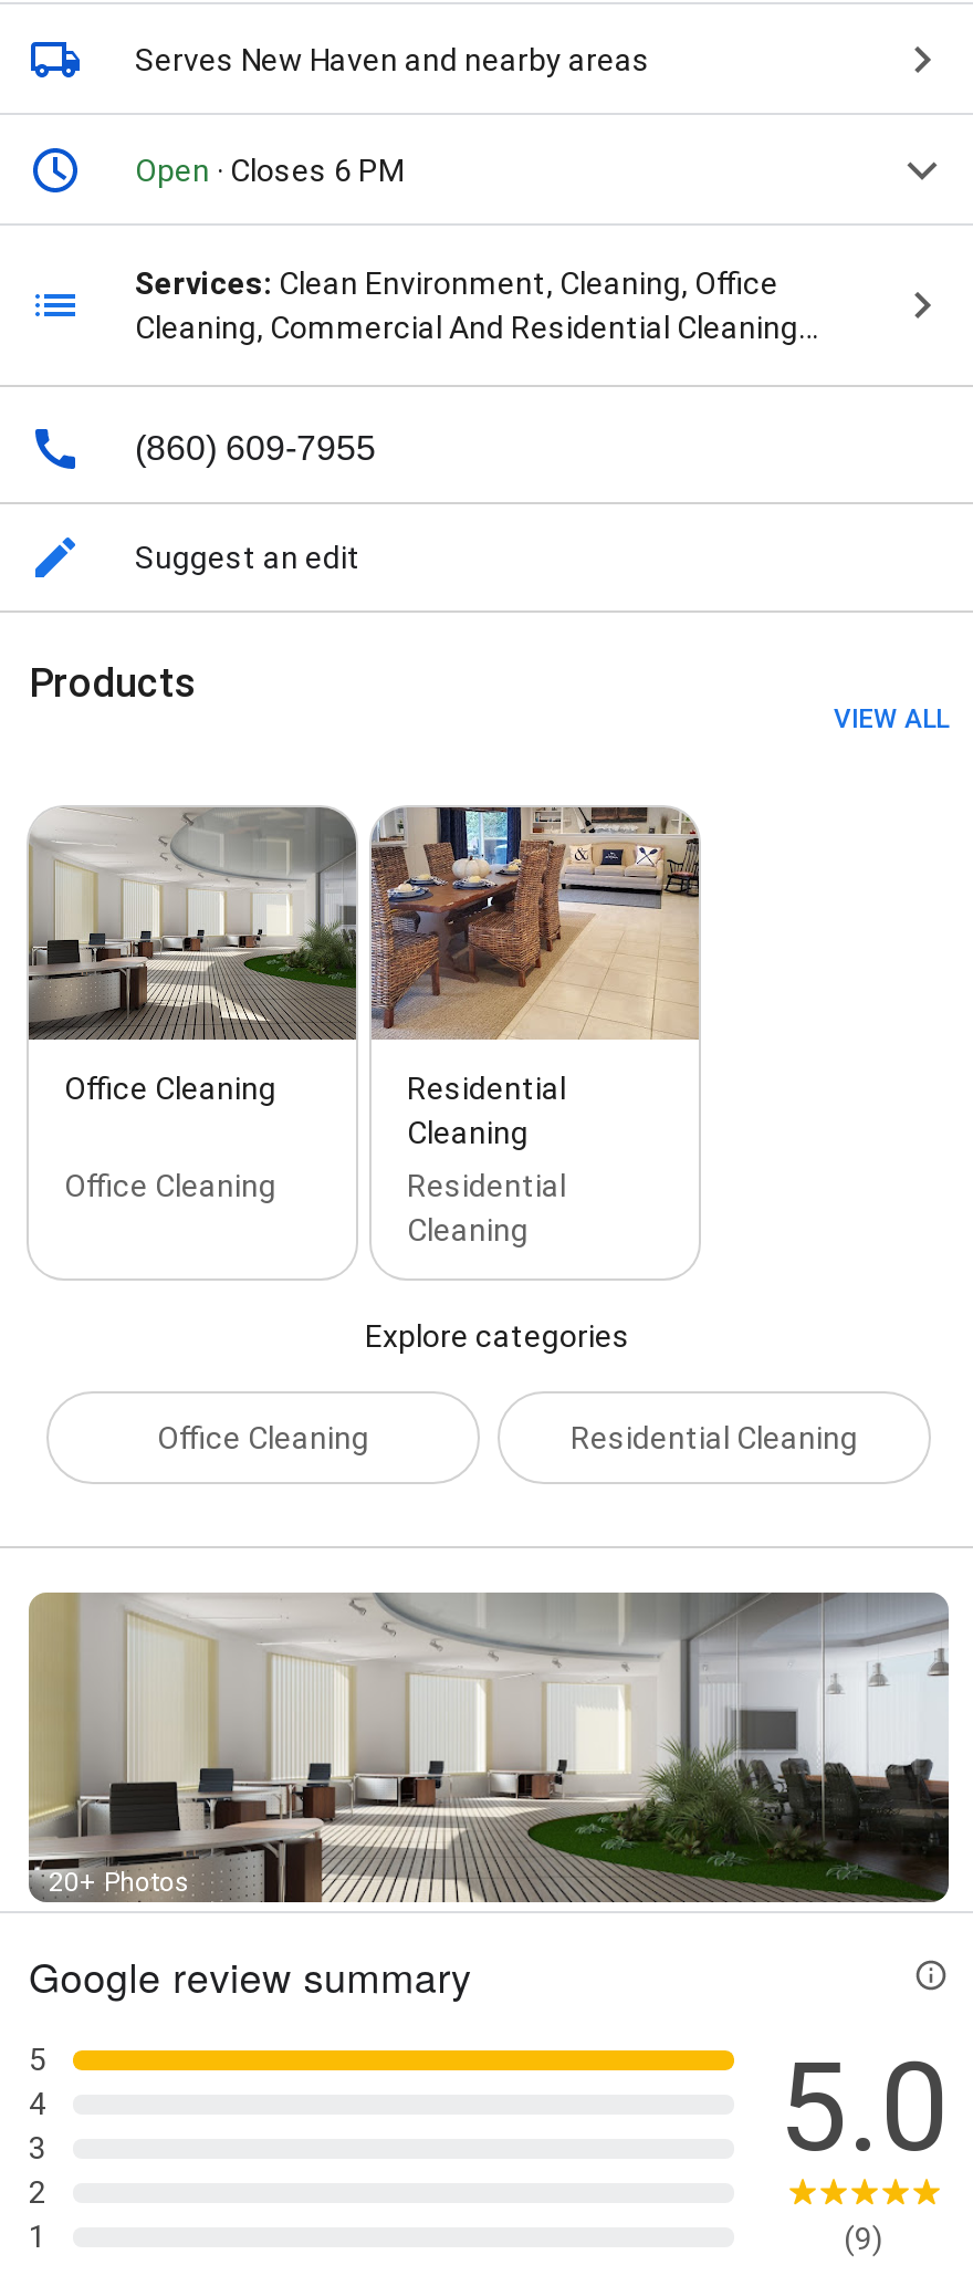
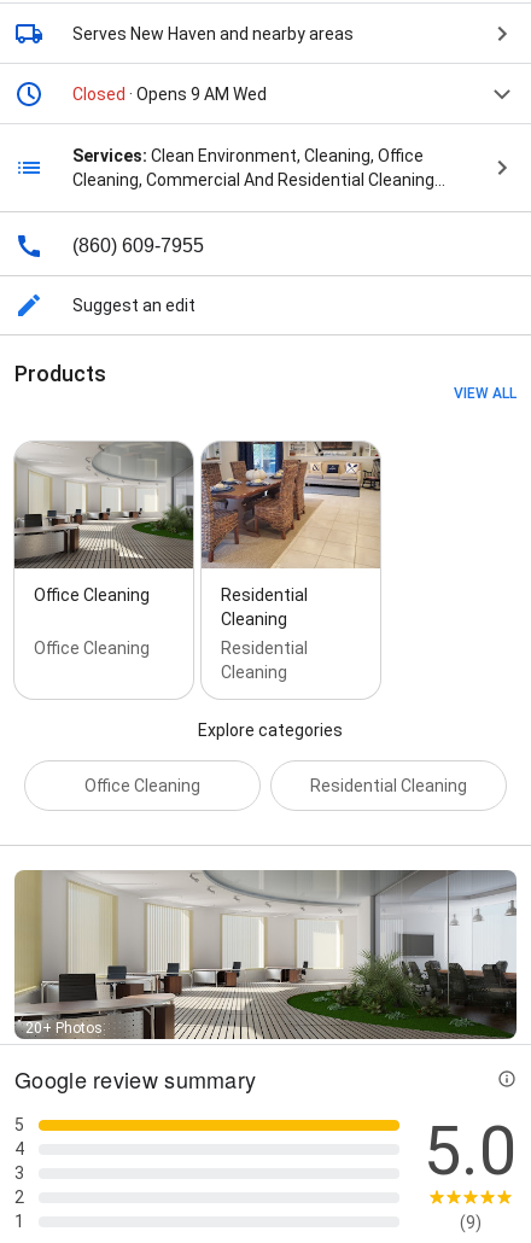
[135,153,405,188] Open · Closes 6 PM -> [72,85,267,104] Closed · Opens 9 AM Wed

